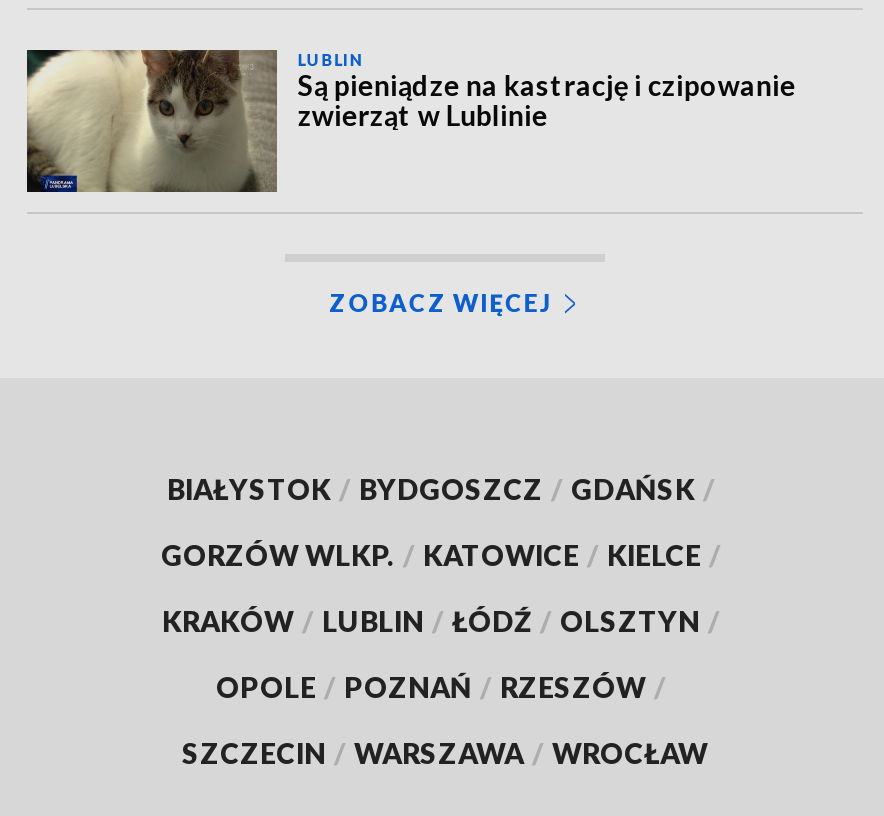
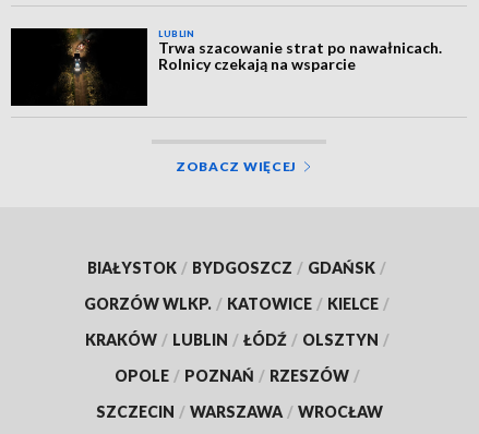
[25,48,796,194] [image] | Są pieniądze na kastrację i czipowanie | zwierząt w Lublinie -> [10,27,442,107] [image] | Trwa szacowanie strat po nawałnicach. | Rolnicy czekają na wsparcie

